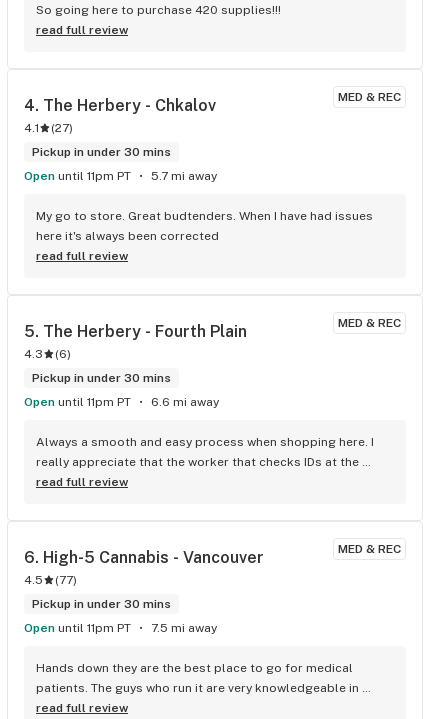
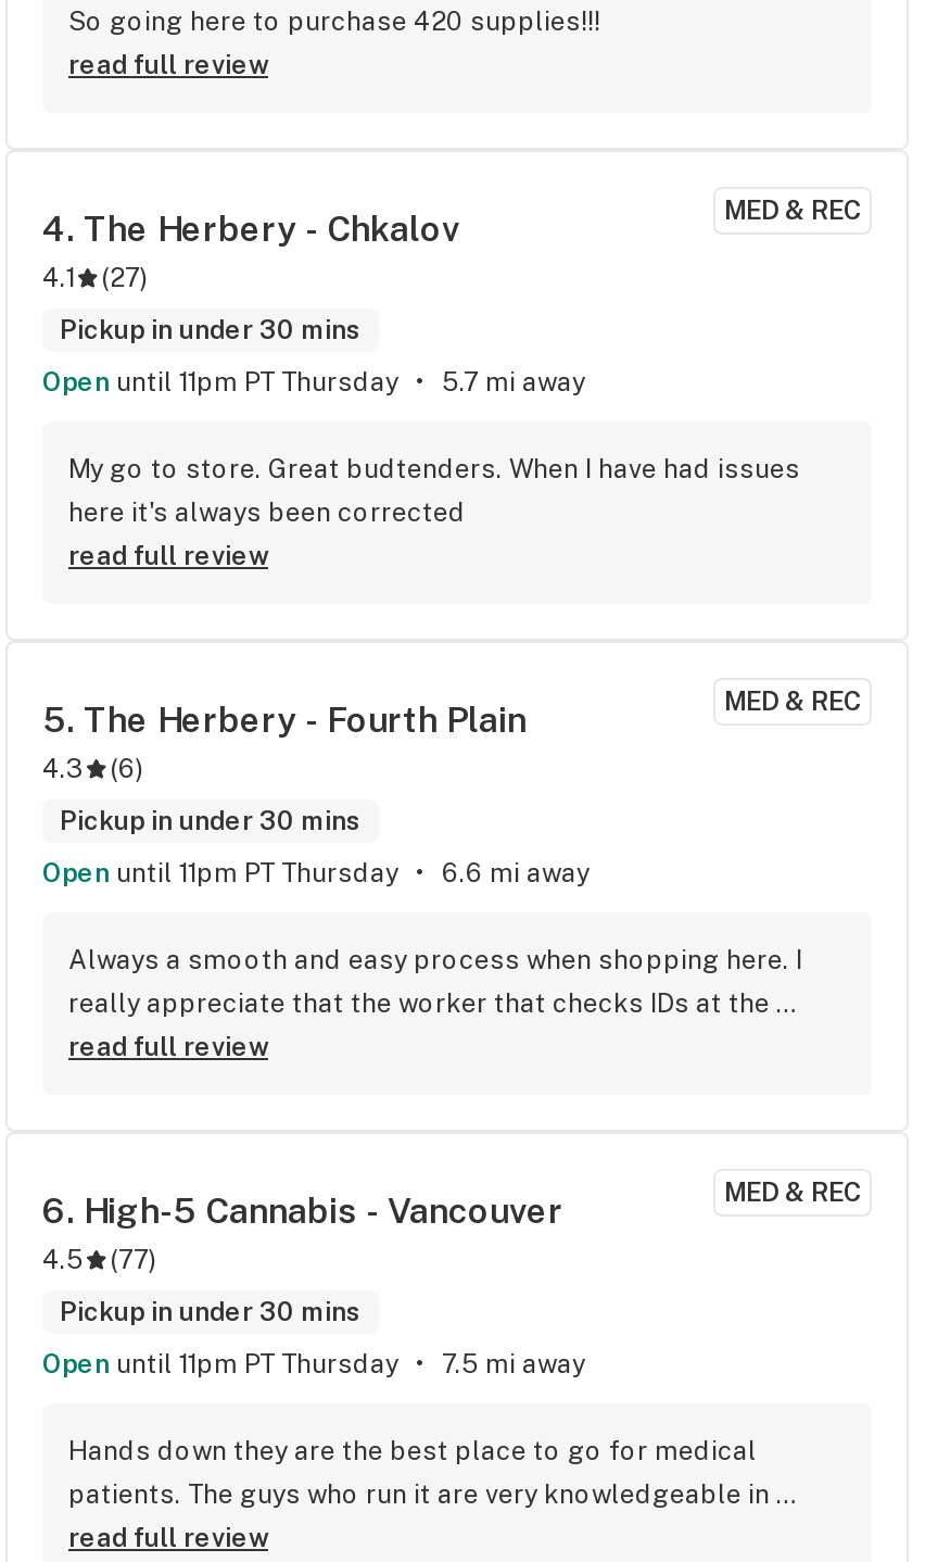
[33,169,131,183] Open until 11pm PT -> [62,367,398,398] Open until 11pm PT Thursday
[33,395,131,409] Open until 11pm PT -> [62,858,398,889] Open until 11pm PT Thursday
[33,621,131,635] Open until 11pm PT -> [62,1349,398,1380] Open until 11pm PT Thursday

